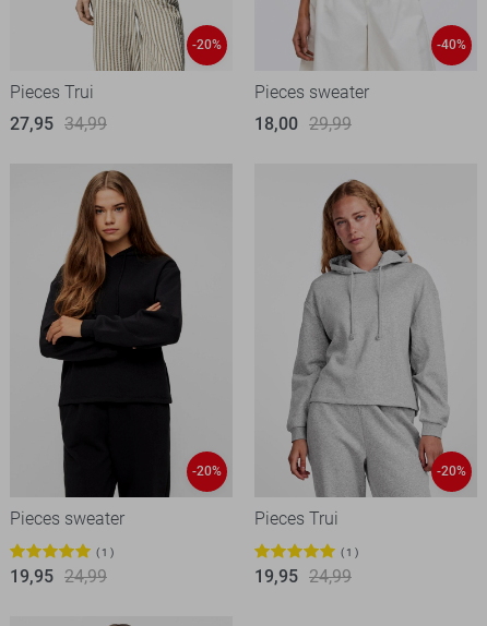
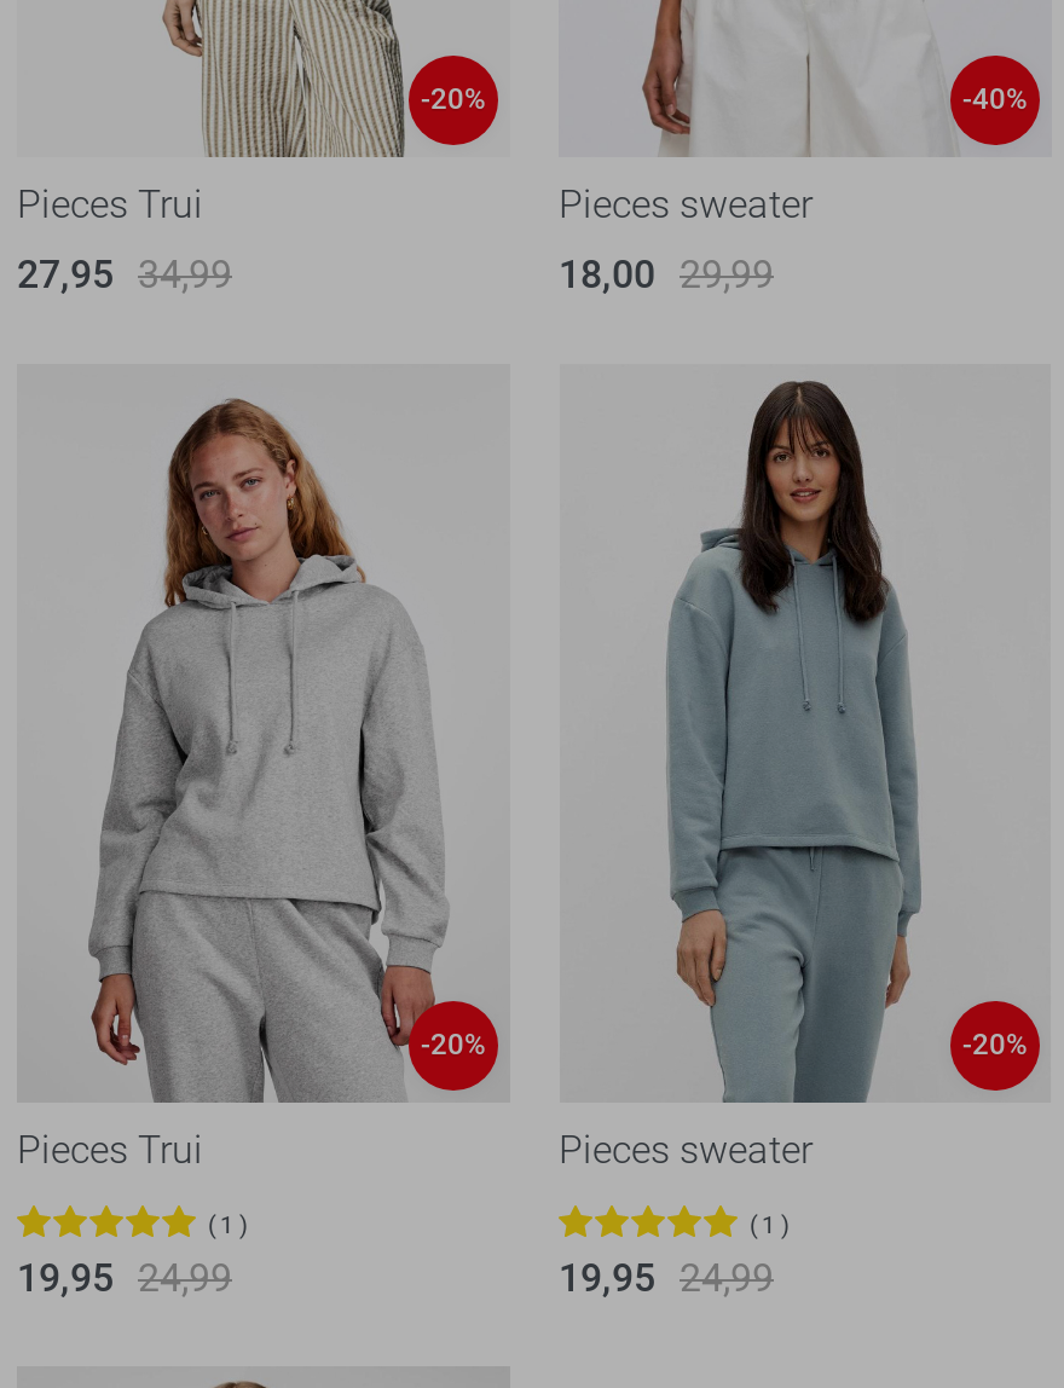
[10,169,203,529] [image] | Pieces sweater -> [17,377,447,1174] [image] | Pieces Trui
[254,172,449,529] [image] | Pieces Trui -> [559,380,987,1174] [image] | Pieces sweater

